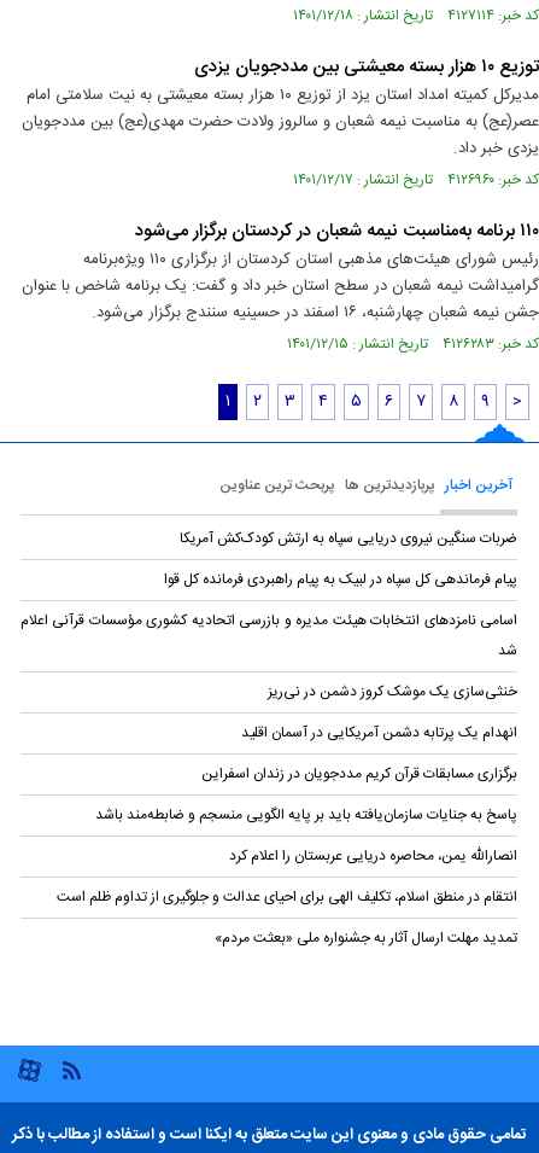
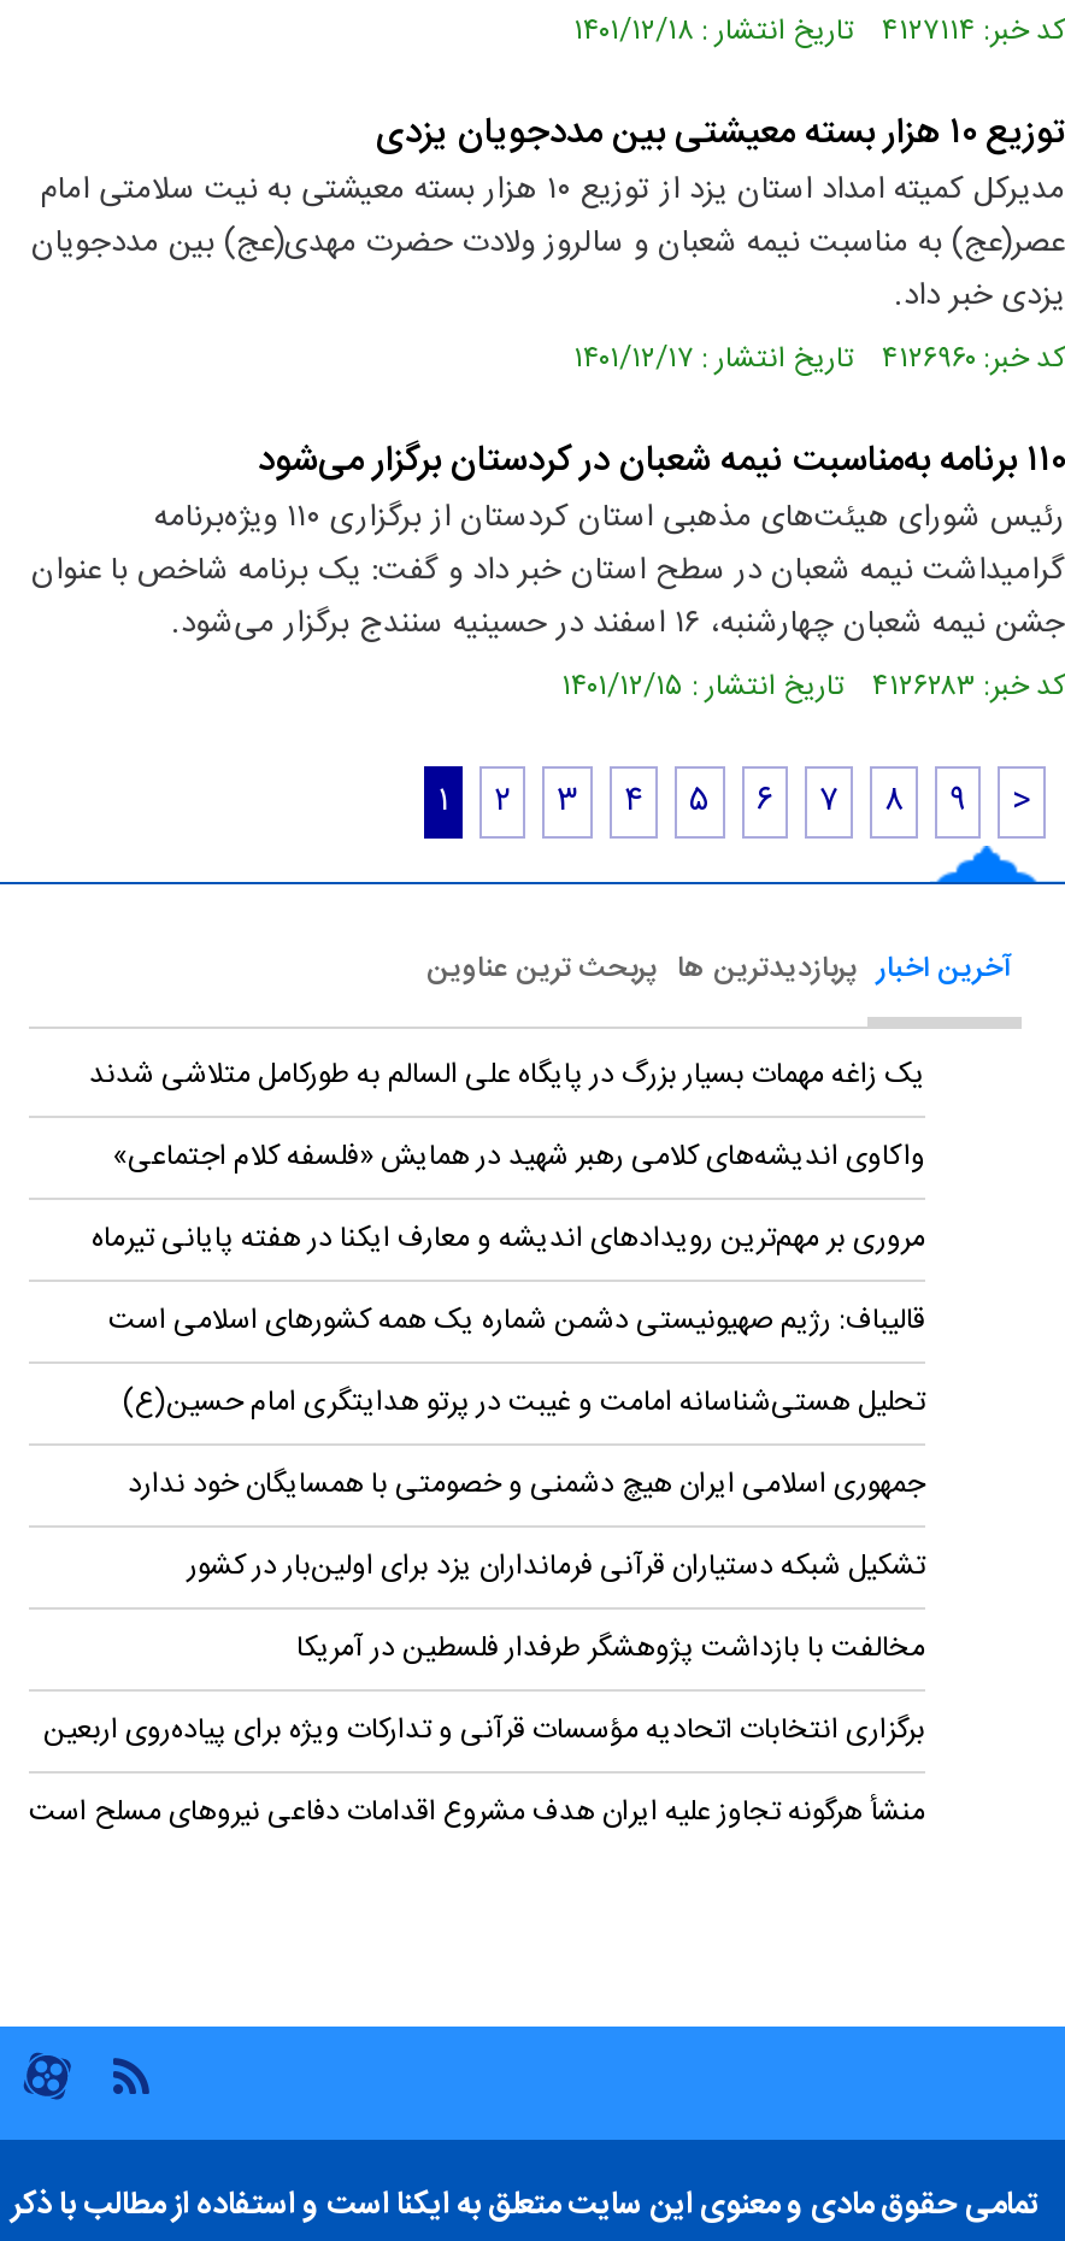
[180,526,517,551] ضربات سنگین نیروی دریایی سپاه به ارتش کودک‌کش آمریکا -> [89,1051,925,1099] یک زاغه مهمات بسیار بزرگ در پایگاه علی السالم به طورکامل متلاشی شدند
[164,567,517,592] پیام فرماندهی کل سپاه در لبیک به پیام راهبردی فرمانده کل قوا -> [113,1133,925,1181] واکاوی اندیشه‌های کلامی رهبر شهید در همایش «فلسفه کلام اجتماعی»
[20,608,517,663] اسامی نامزدهای انتخابات هیئت مدیره و بازرسی اتحادیه کشوری مؤسسات قرآنی اعلام | شد -> [92,1214,925,1263] مروری بر مهم‌ترین رویدادهای اندیشه و معارف ایکنا در هفته پایانی تیرماه
[268,680,517,704] خنثی‌سازی یک موشک کروز دشمن در نی‌ریز -> [108,1296,925,1345] قالیباف: رژیم صهیونیستی دشمن شماره یک همه کشورهای اسلامی است
[241,721,517,745] انهدام یک پرتابه دشمن آمریکایی در آسمان اقلید -> [123,1378,925,1427] تحلیل هستی‌شناسانه امامت و غیبت در پرتو هدایتگری امام حسین(ع)
[201,762,517,786] برگزاری مسابقات قرآن کریم مددجویان در زندان اسفراین -> [128,1460,925,1508] جمهوری اسلامی ایران هیچ دشمنی و خصومتی با همسایگان خود ندارد
[95,803,517,827] پاسخ به جنایات سازمان‌یافته باید بر پایه الگویی منسجم و ضابطه‌مند باشد -> [188,1542,925,1590] تشکیل شبکه دستیاران قرآنی فرمانداران یزد برای اولین‌بار در کشور
[229,844,517,868] انصارالله یمن، محاصره دریایی عربستان را اعلام کرد -> [296,1624,925,1672] مخالفت با بازداشت پژوهشگر طرفدار فلسطین در آمریکا
[57,885,517,909] انتقام در منطق اسلام، تکلیف الهی برای احیای عدالت و جلوگیری از تداوم ظلم است -> [43,1706,925,1754] برگزاری انتخابات اتحادیه مؤسسات قرآنی و تدارکات ویژه برای پیاده‌روی اربعین
[215,926,517,950] تمدید مهلت ارسال آثار به جشنواره ملی «بعثت مردم» -> [29,1788,925,1836] منشأ هرگونه تجاوز علیه ایران هدف مشروع اقدامات دفاعی نیروهای مسلح است

